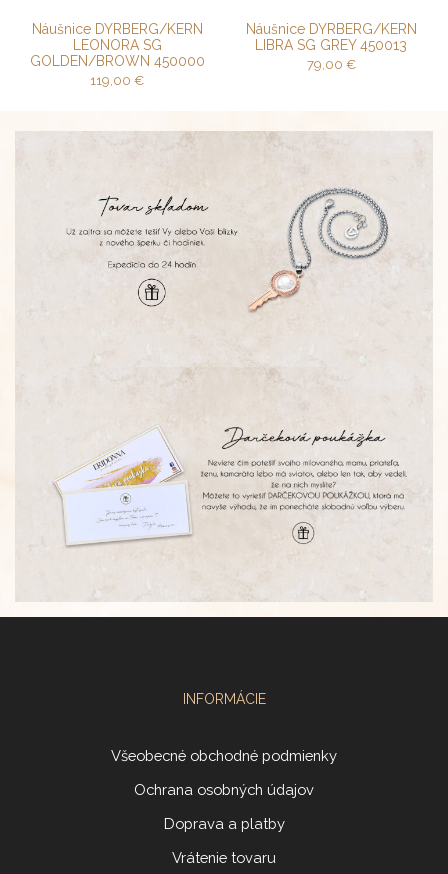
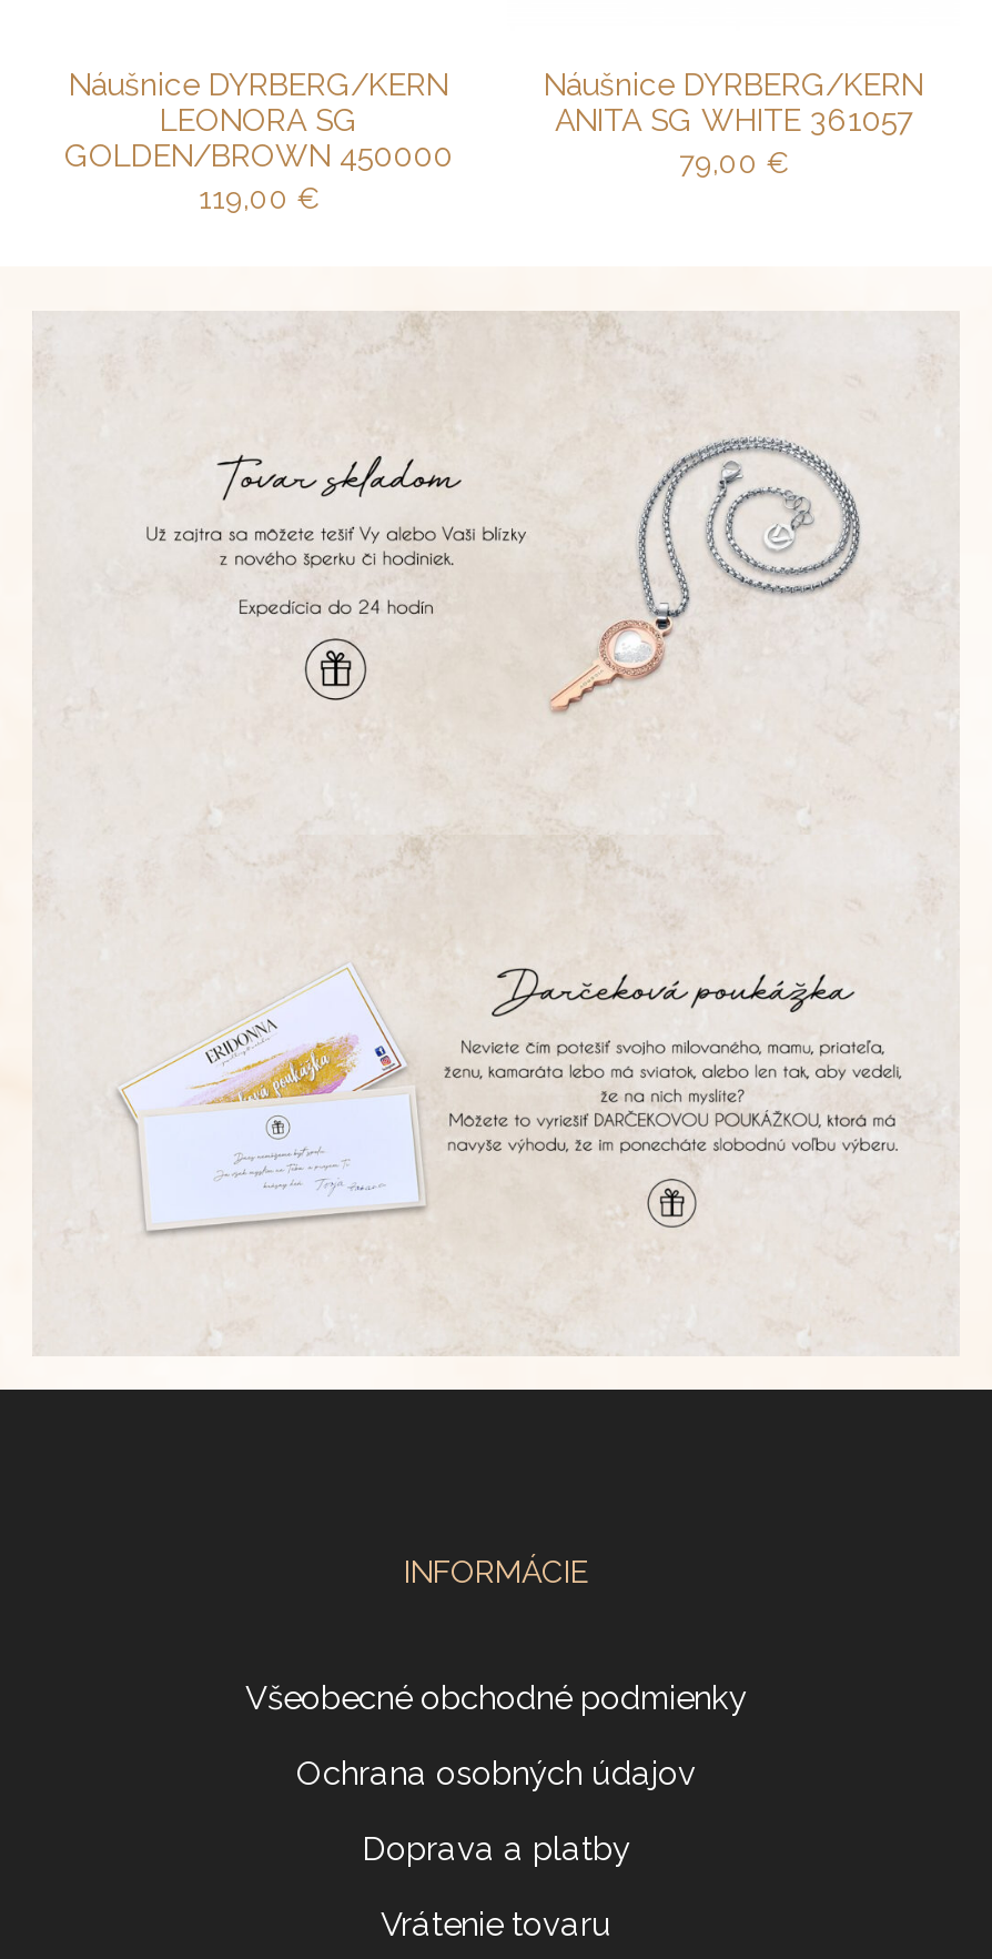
[255,37,407,53] LIBRA SG GREY 450013 -> [555,103,912,139] ANITA SG WHITE 361057

